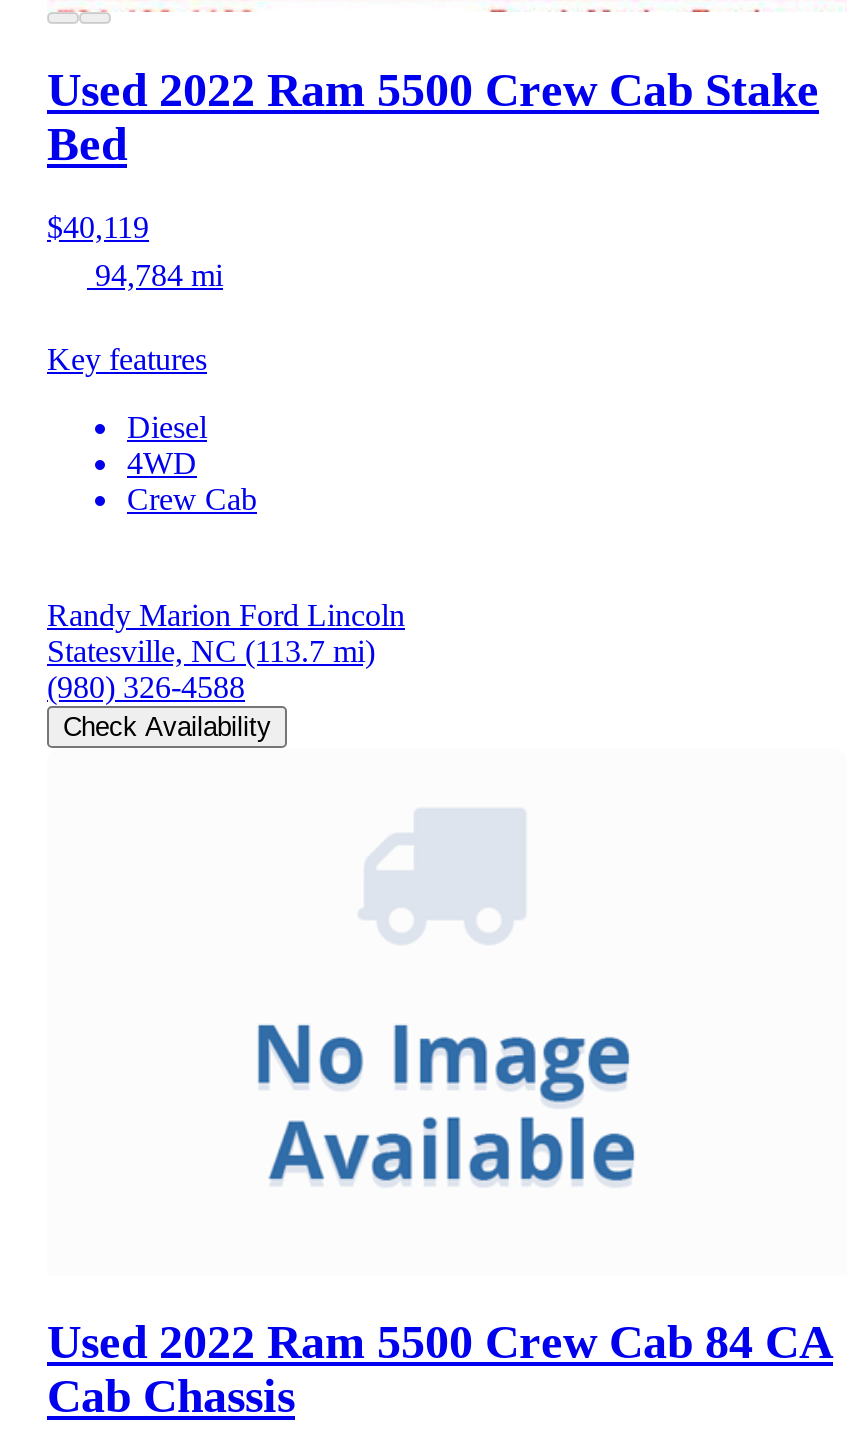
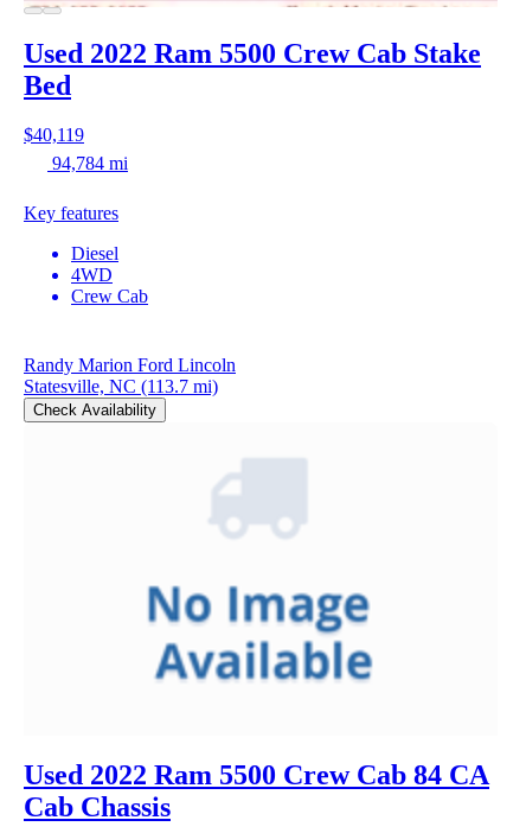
[47,671,245,705] (980) 326-4588 -> none

